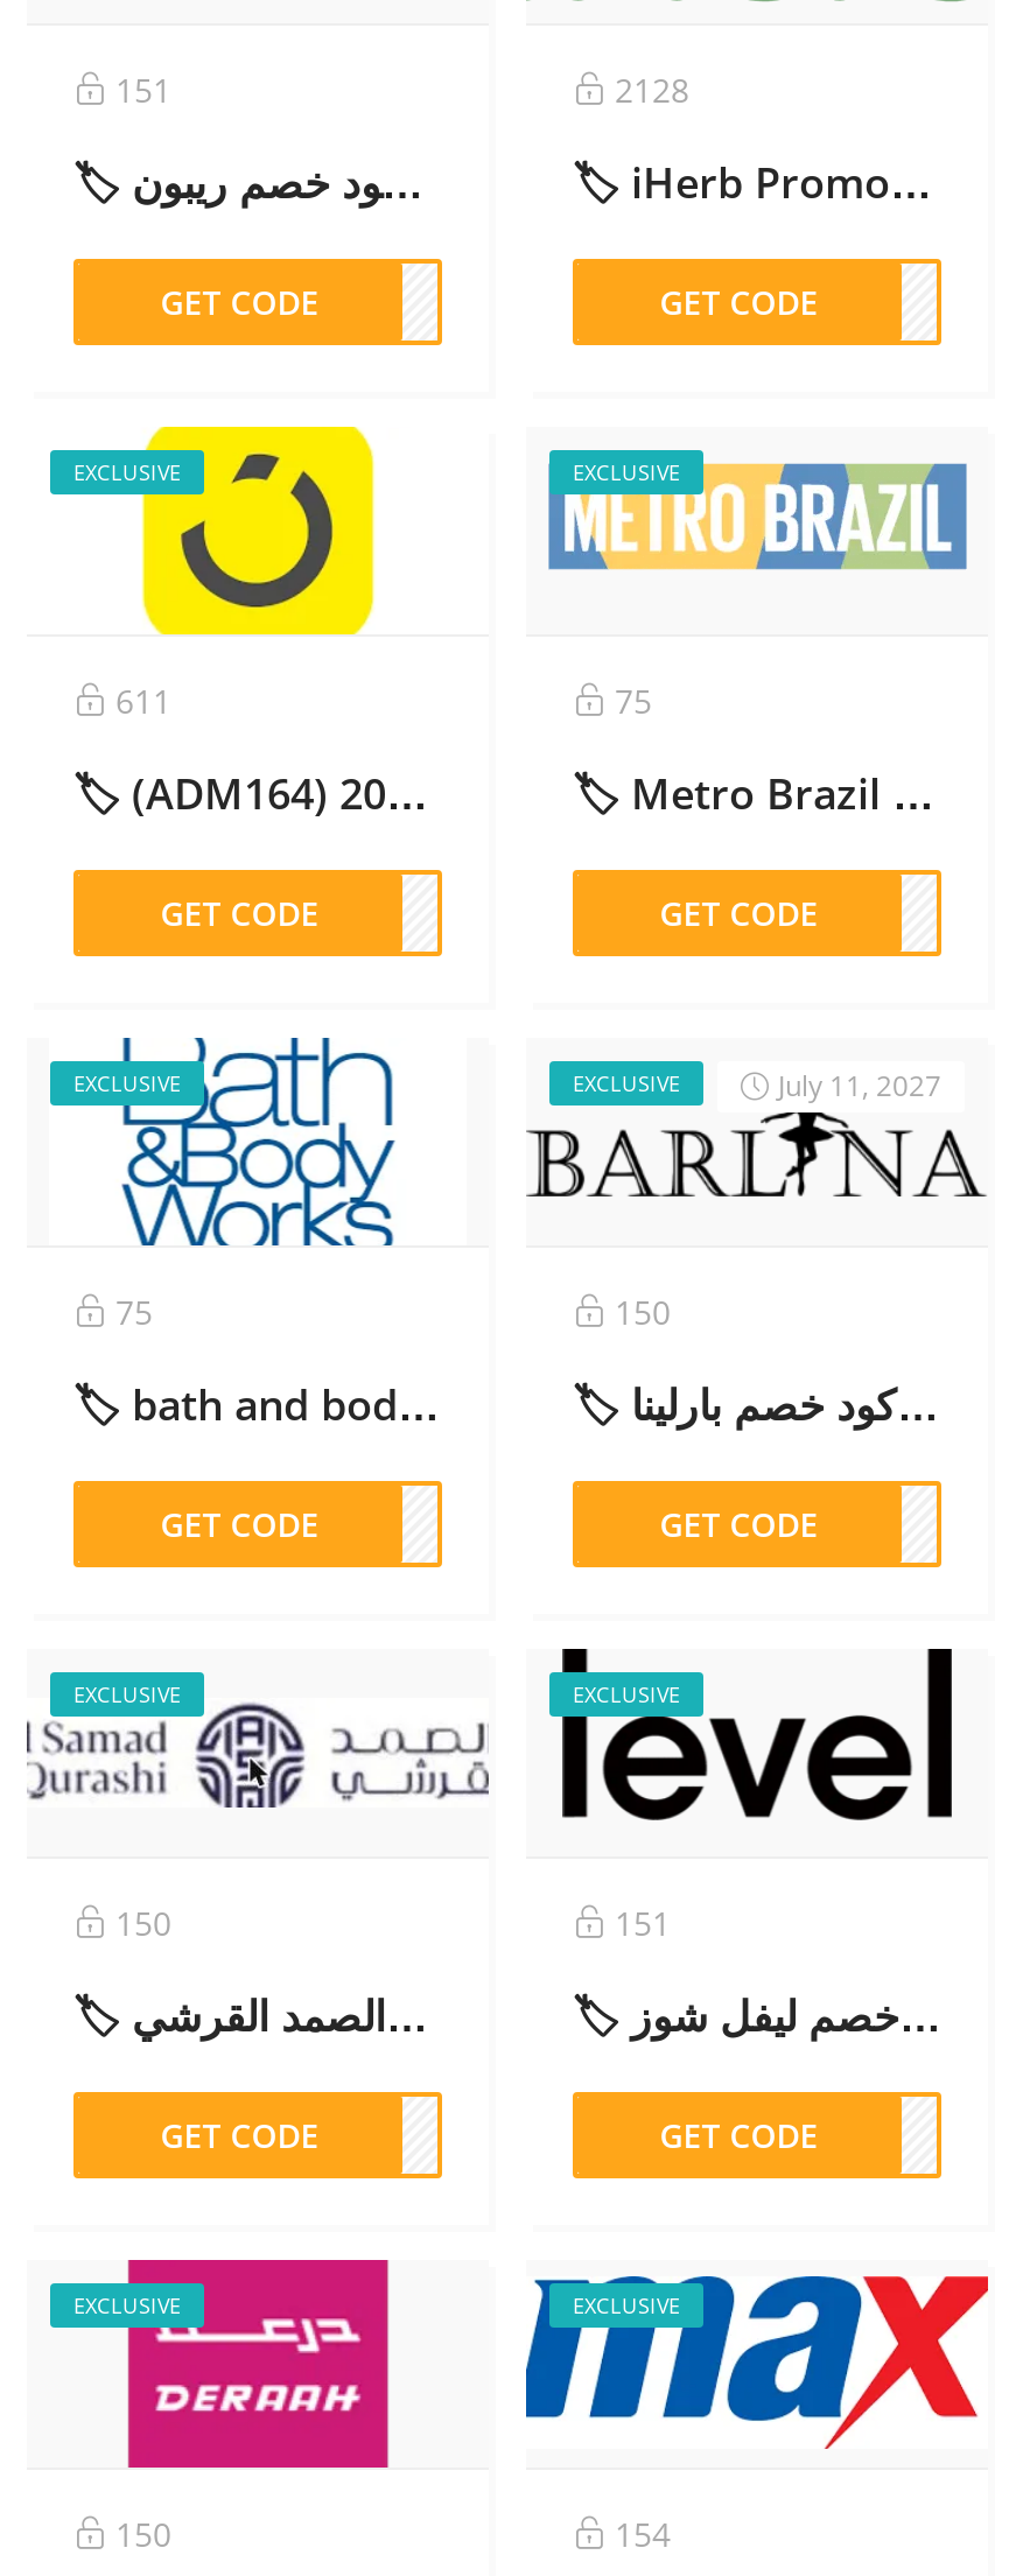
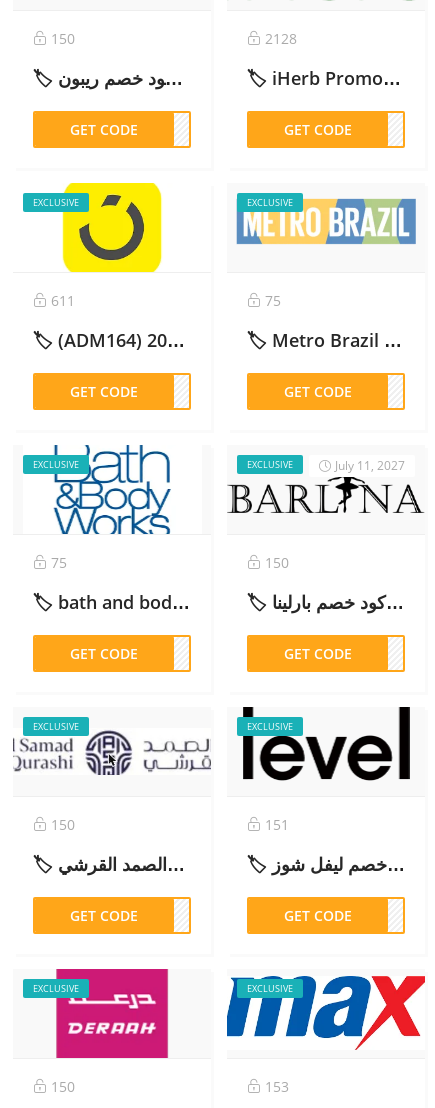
[106,67,171,111] 151 -> [47,29,75,48] 150
[605,2511,671,2555] 154 -> [261,1077,289,1096] 153

